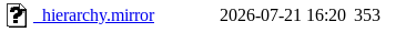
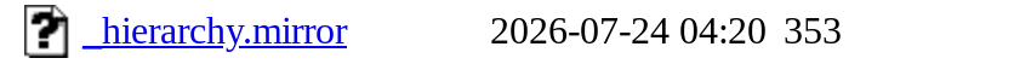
[220,6,380,25] 2026-07-21 16:20 353 -> [490,11,842,52] 2026-07-24 04:20 353

